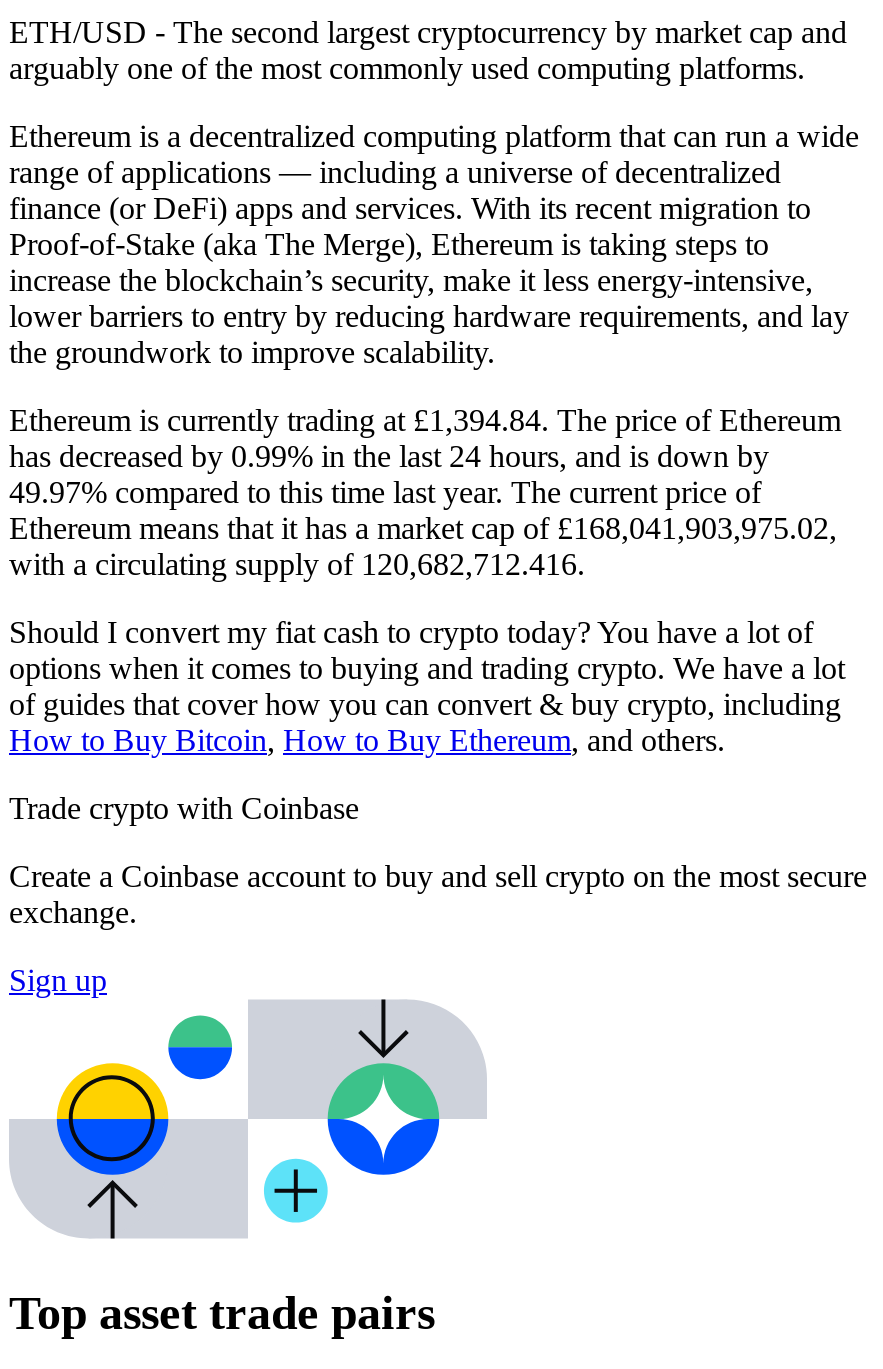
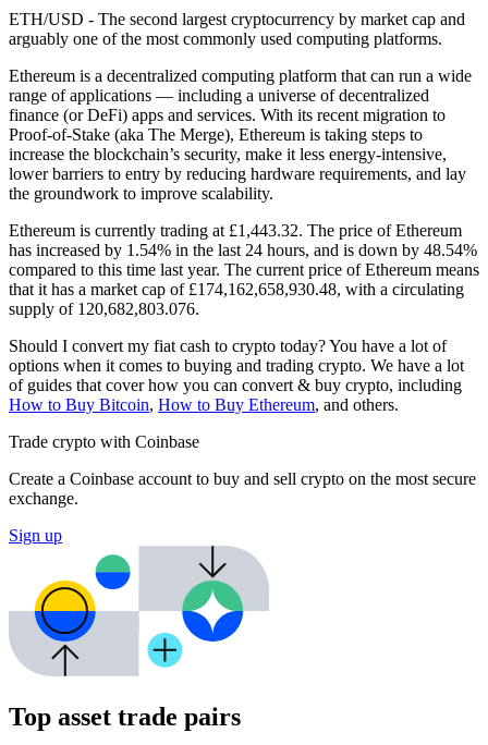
[9,403,841,581] Ethereum is currently trading at £1,394.84. The price of Ethereum | has decreased by 0.99% in the last 24 hours, and is down by | 49.97% compared to this time last year. The current price of | Ethereum means that it has a market cap of £168,041,903,975.02, | with a circulating supply of 120,682,712.416. -> [9,221,479,318] Ethereum is currently trading at £1,443.32. The price of Ethereum | has increased by 1.54% in the last 24 hours, and is down by 48.54% | compared to this time last year. The current price of Ethereum means | that it has a market cap of £174,162,658,930.48, with a circulating | supply of 120,682,803.076.

